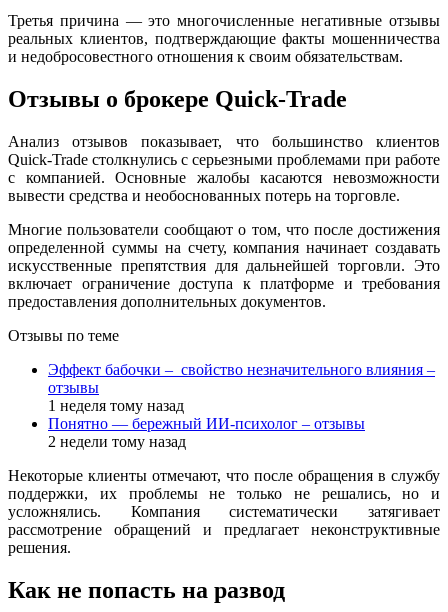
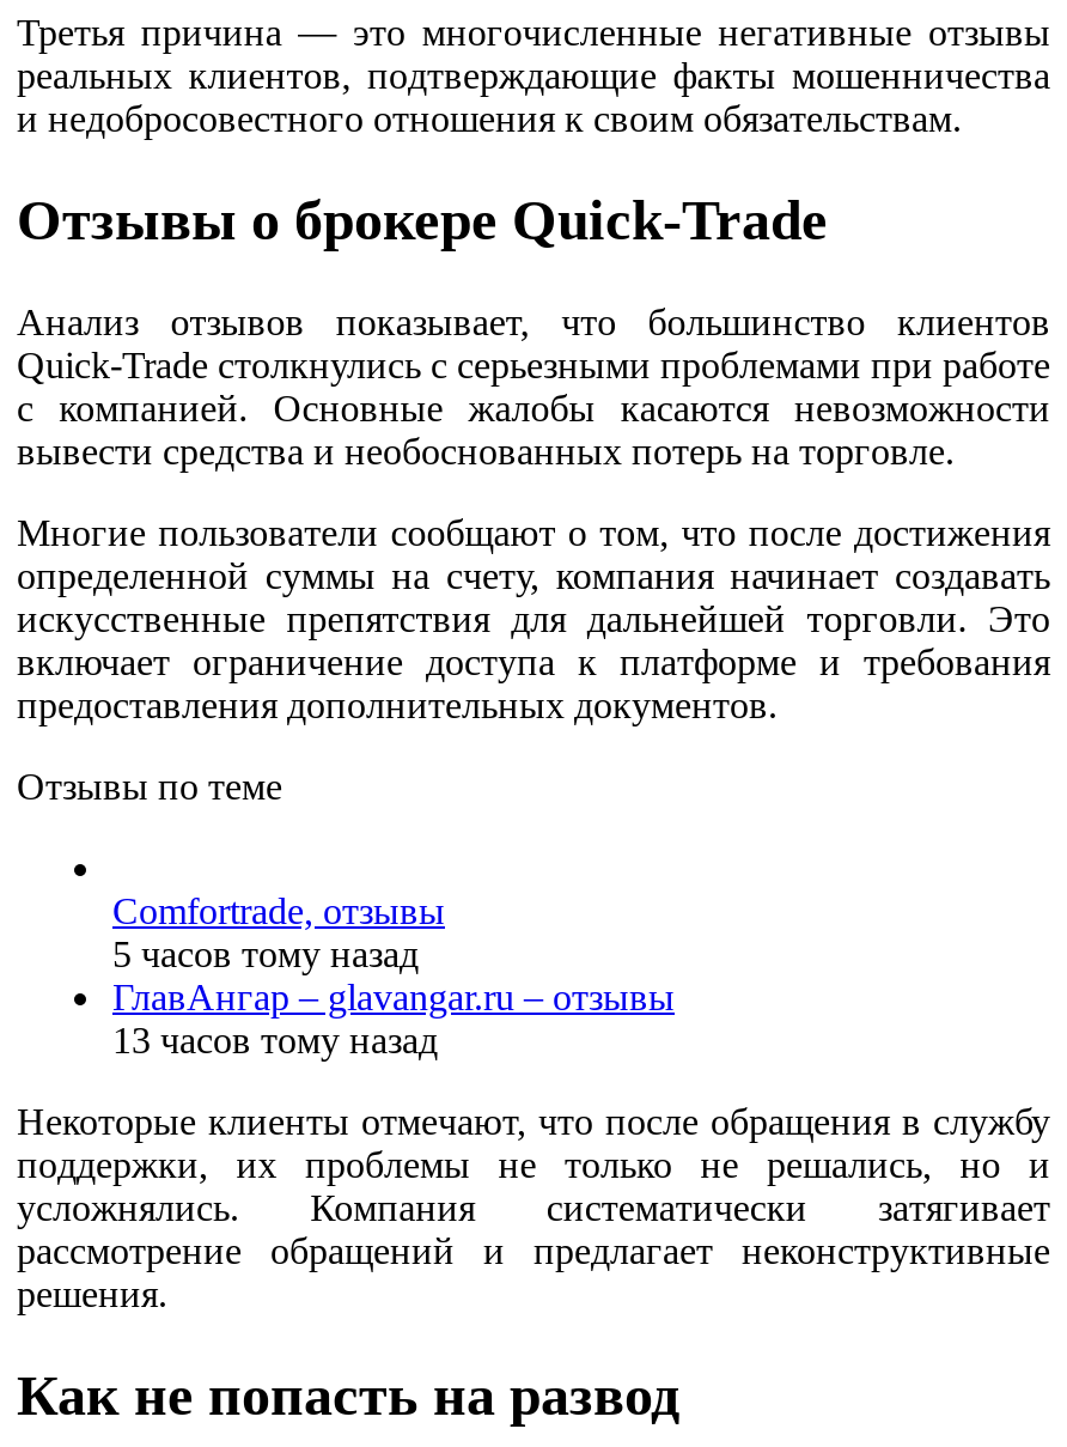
[48,361,435,450] Эффект бабочки – свойство незначительного влияния – | отзывы | 1 неделя тому назад | Понятно — бережный ИИ-психолог – отзывы | 2 недели тому назад -> [112,890,675,1060] Comfortrade, отзывы | 5 часов тому назад | ГлавАнгар – glavangar.ru – отзывы | 13 часов тому назад

